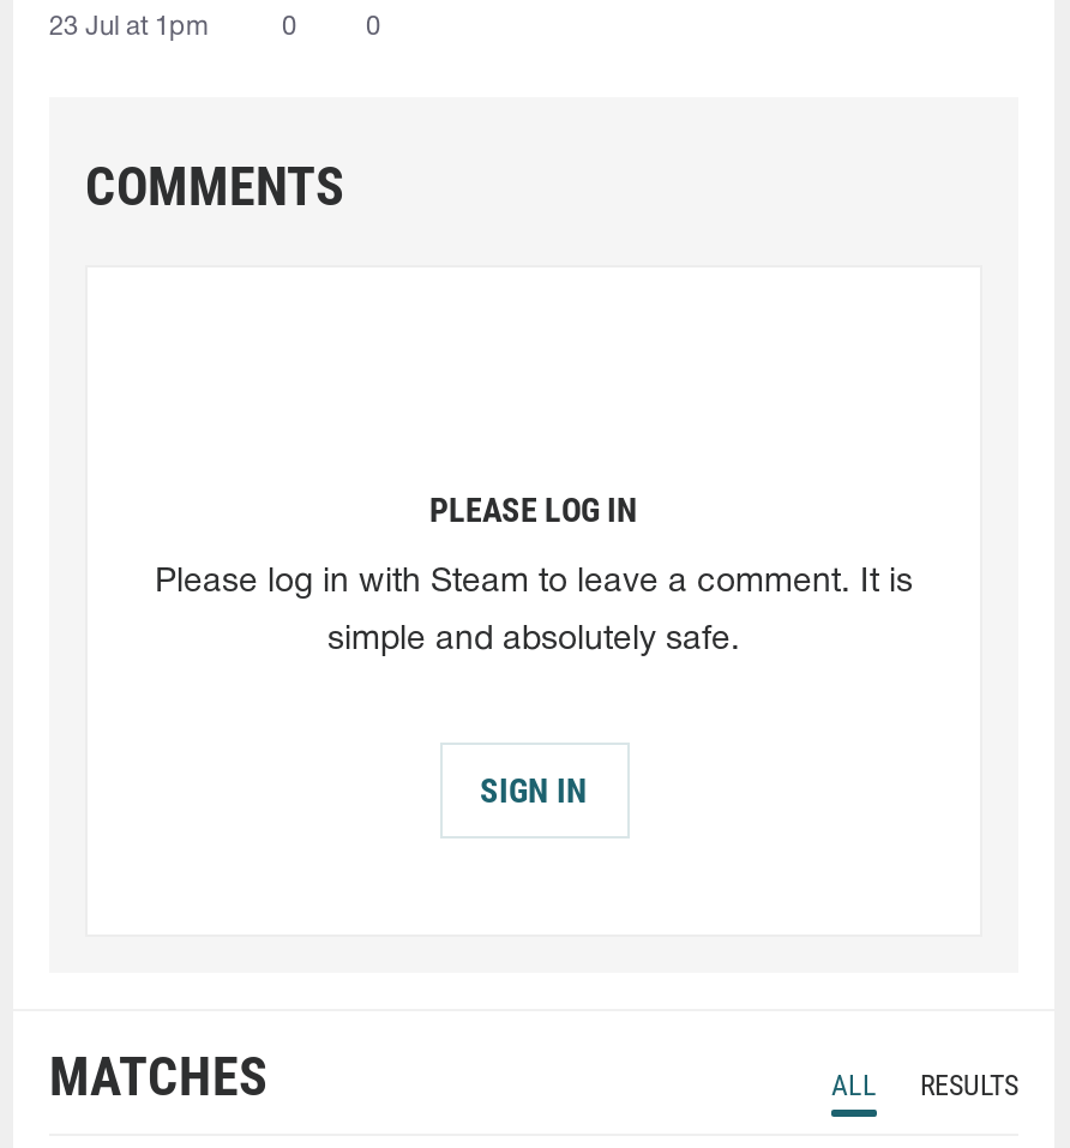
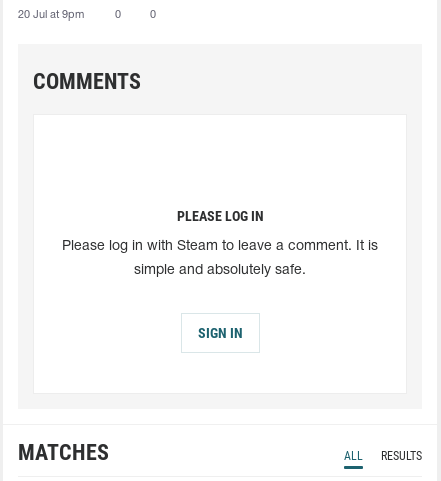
[49,15,208,39] 23 Jul at 1pm -> [18,10,84,20] 20 Jul at 9pm

